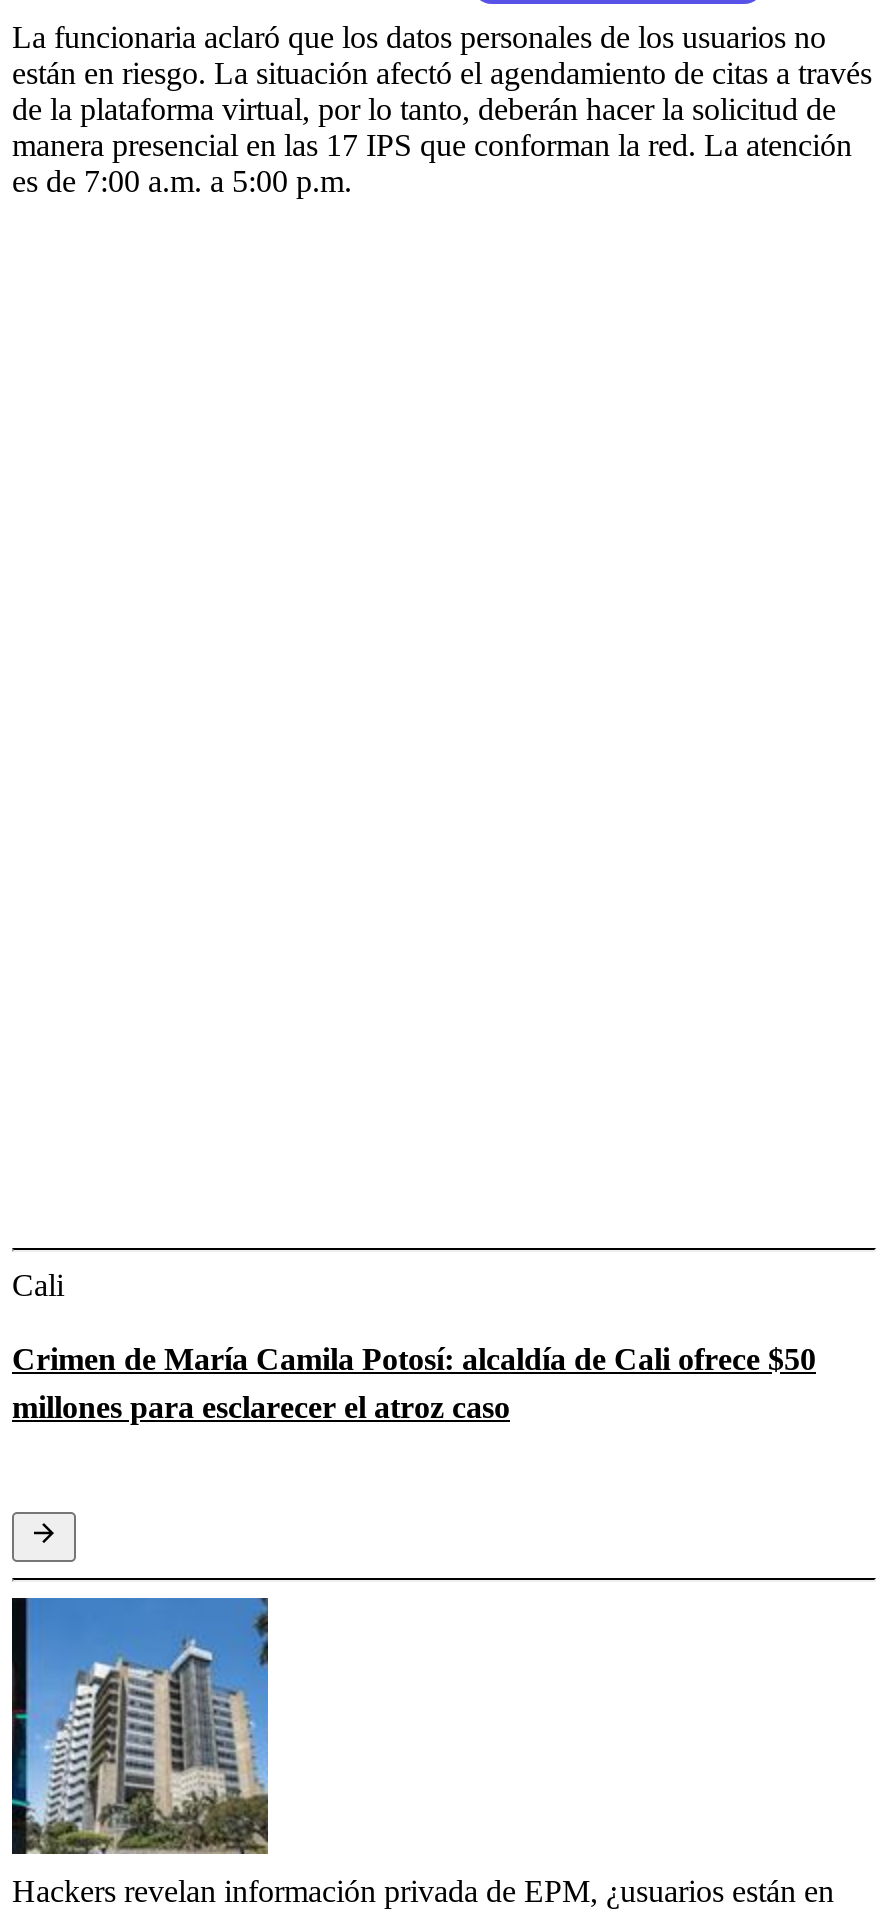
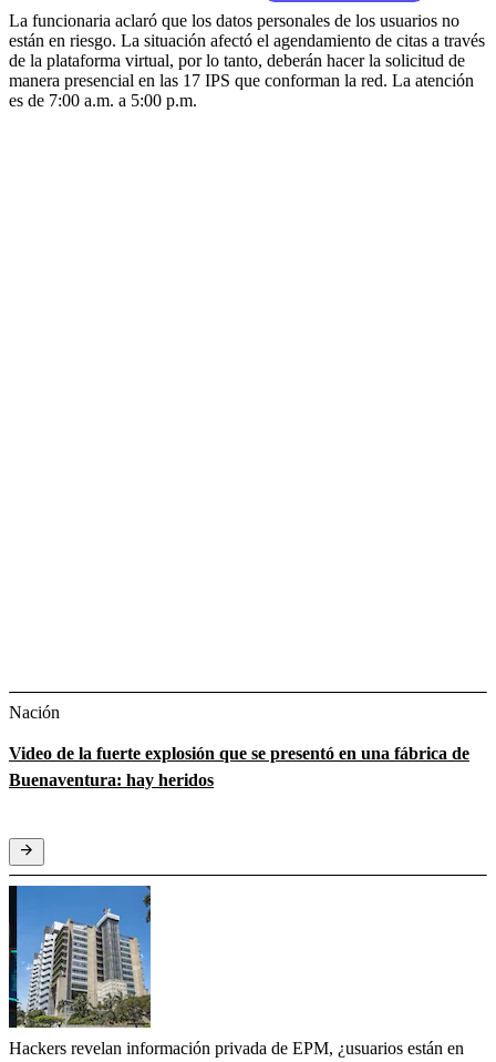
[12,1267,64,1301] Cali -> [9,702,60,721] Nación
[12,1341,816,1423] Crimen de María Camila Potosí: alcaldía de Cali ofrece $50 | millones para esclarecer el atroz caso -> [9,743,469,789] Video de la fuerte explosión que se presentó en una fábrica de | Buenaventura: hay heridos

